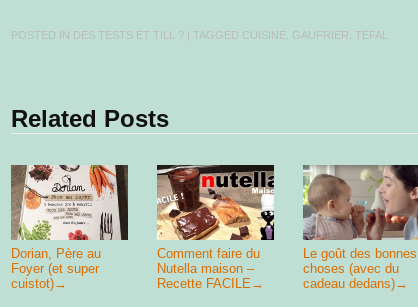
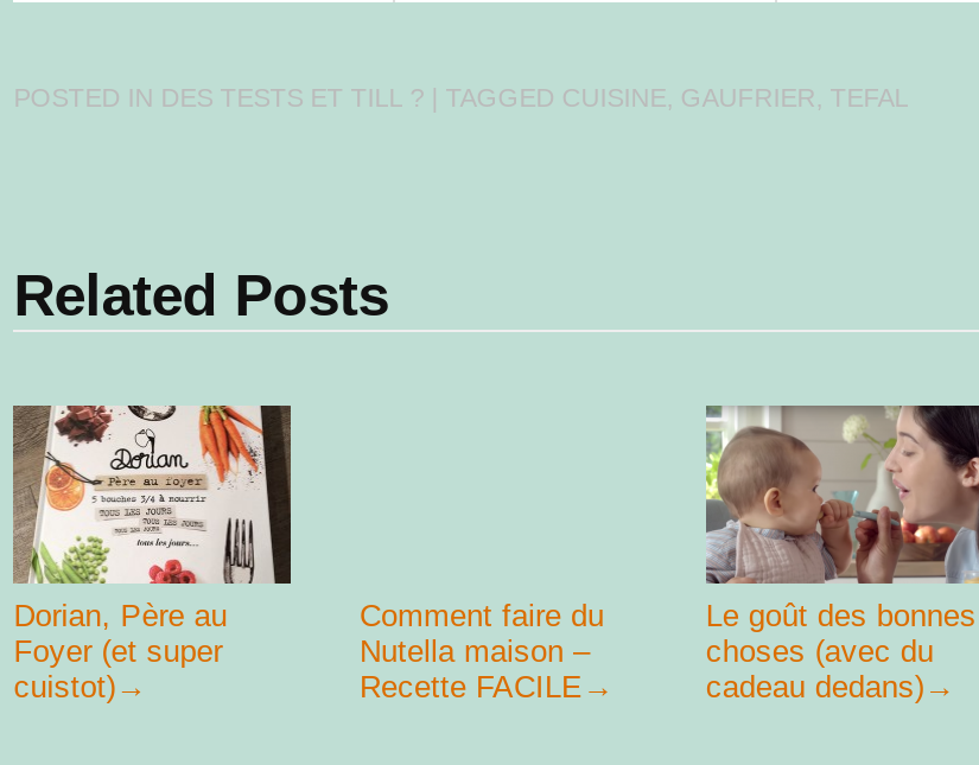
[156,164,275,241] [image] -> none

